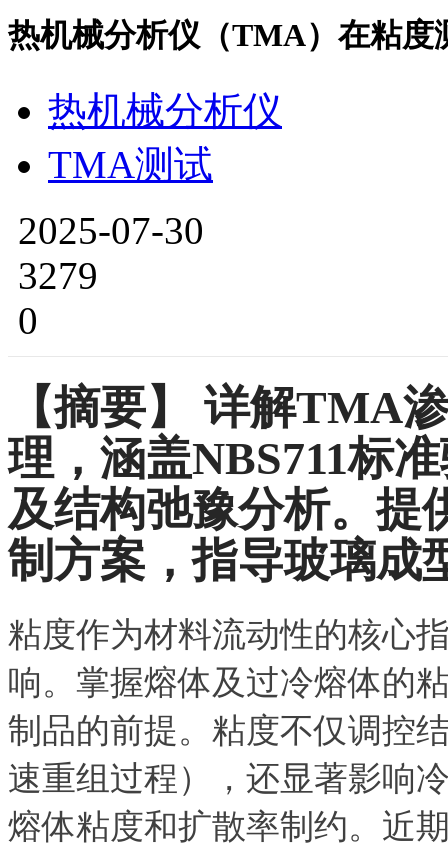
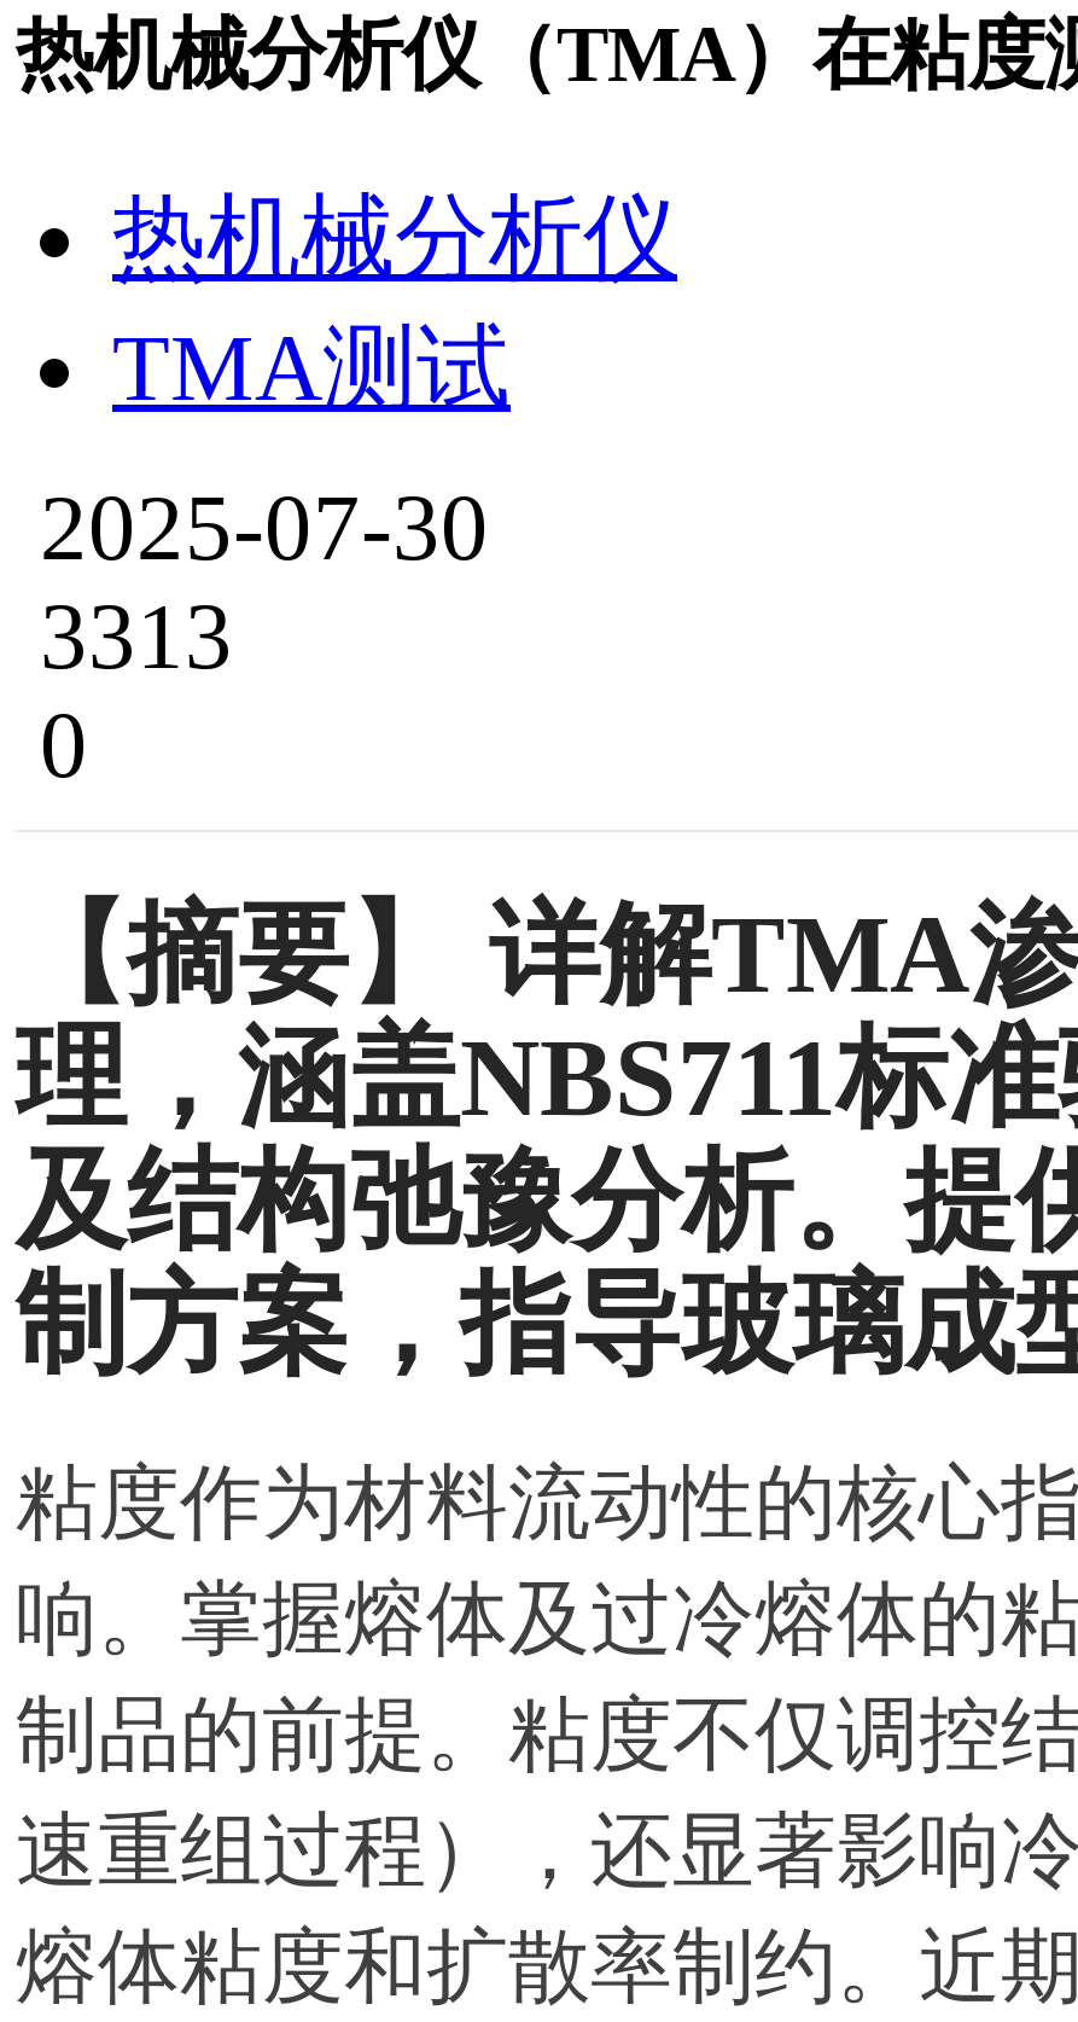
[8,254,98,297] 3279 -> [16,584,233,688] 3313

